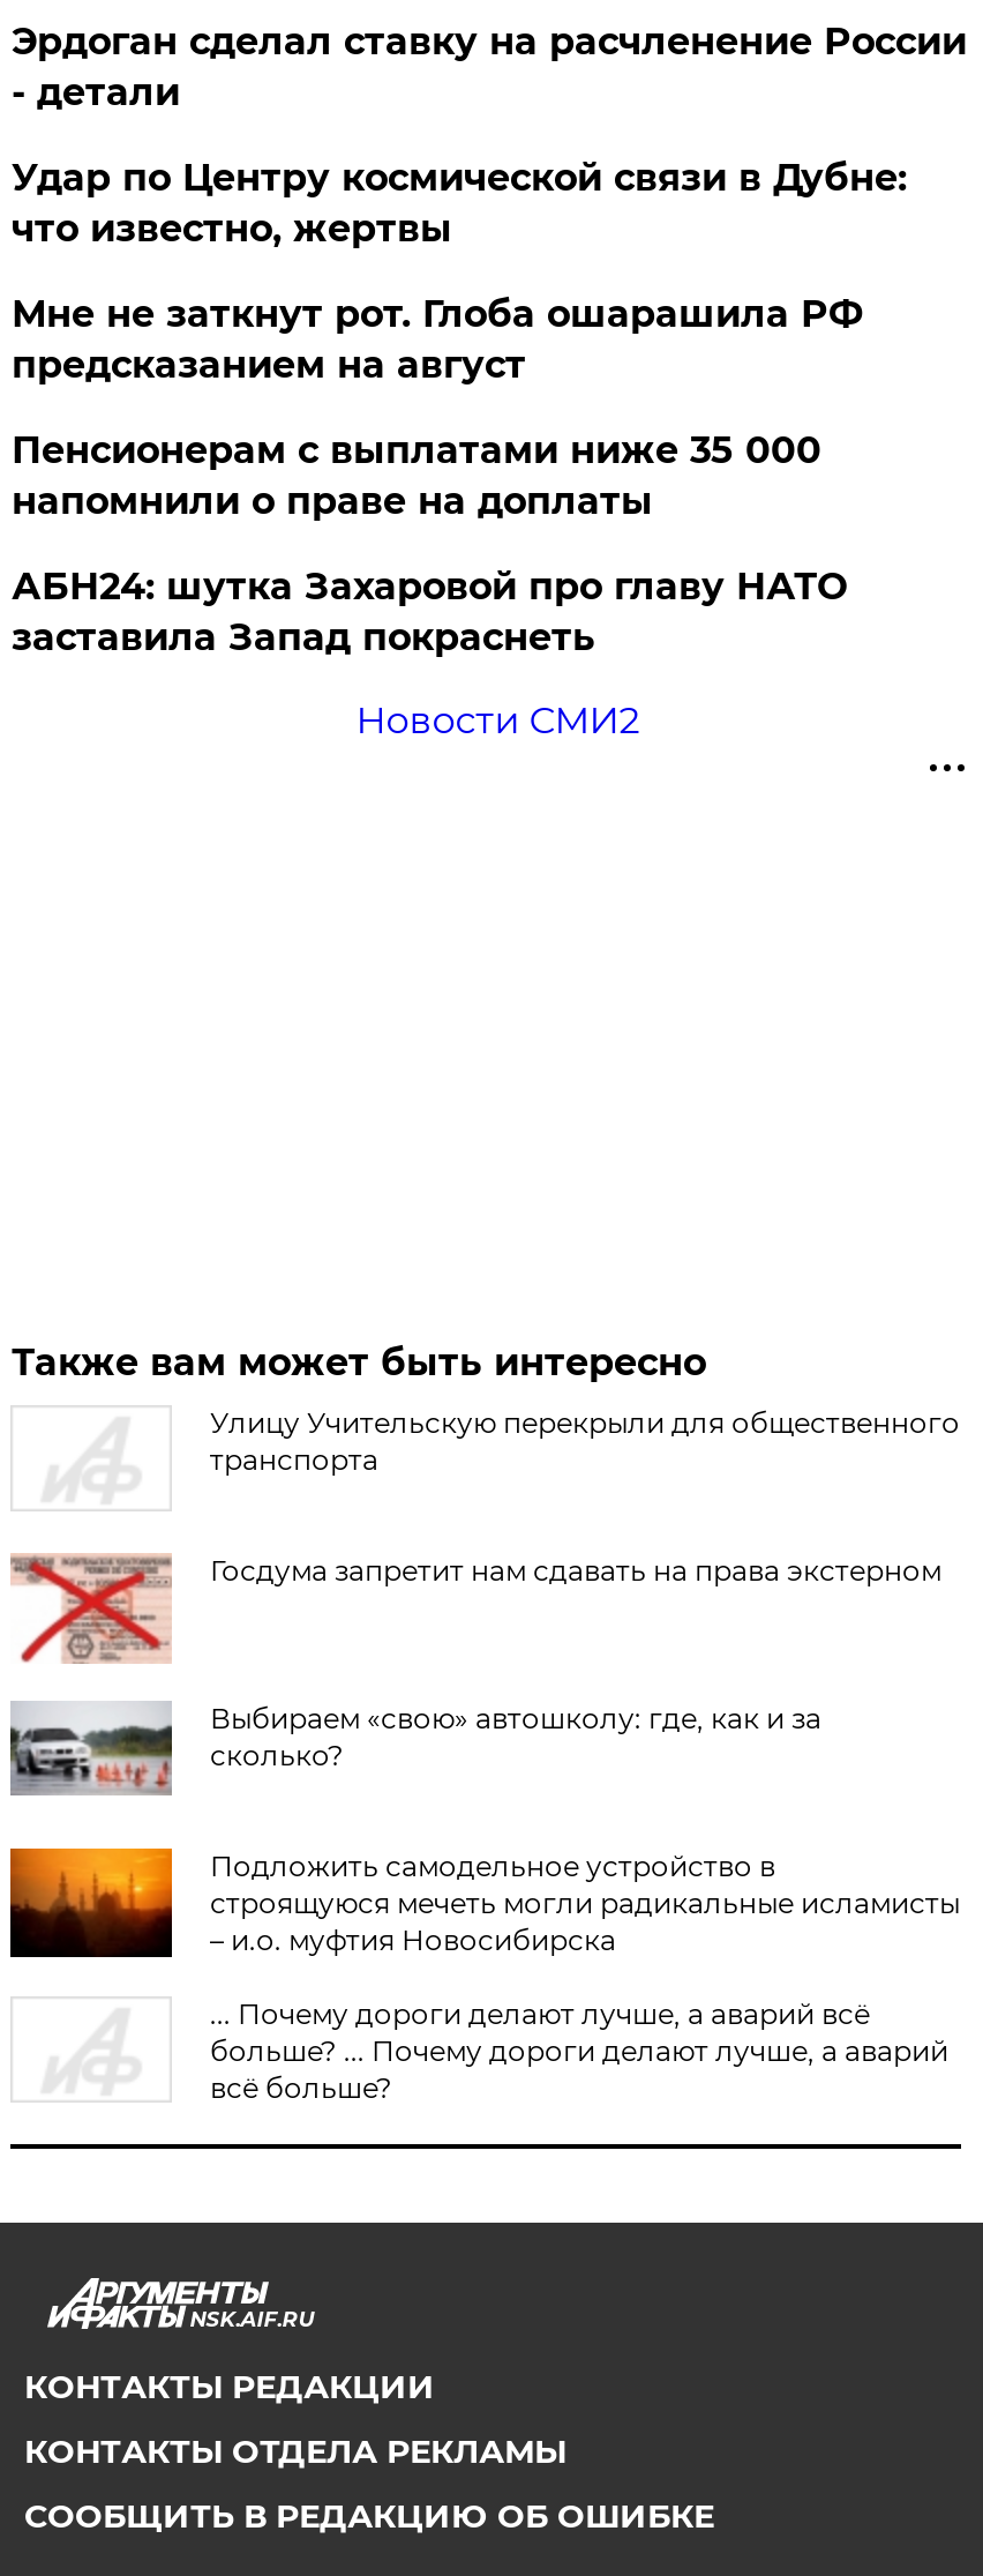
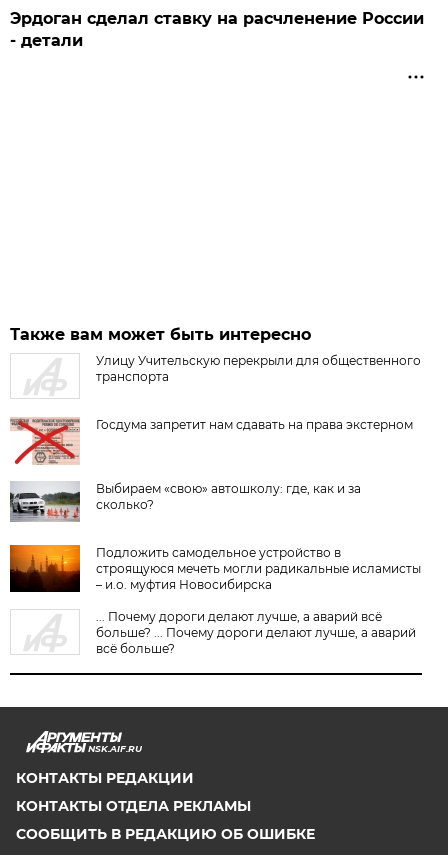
[11,156,907,743] Удар по Центру космической связи в Дубне: | что известно, жертвы | Мне не заткнут рот. Глоба ошарашила РФ | предсказанием на август | Пенсионерам с выплатами ниже 35 000 | напомнили о праве на доплаты | АБН24: шутка Захаровой про главу НАТО | заставила Запад покраснеть | Новости СМИ2 -> none

